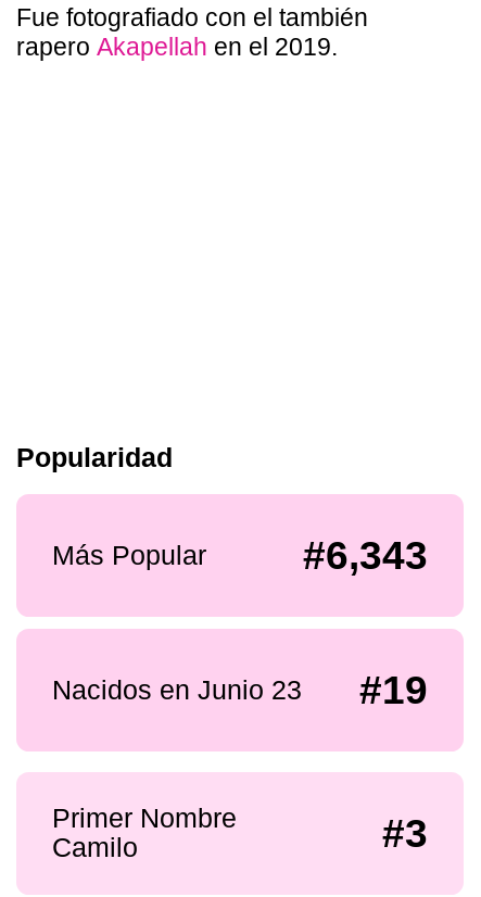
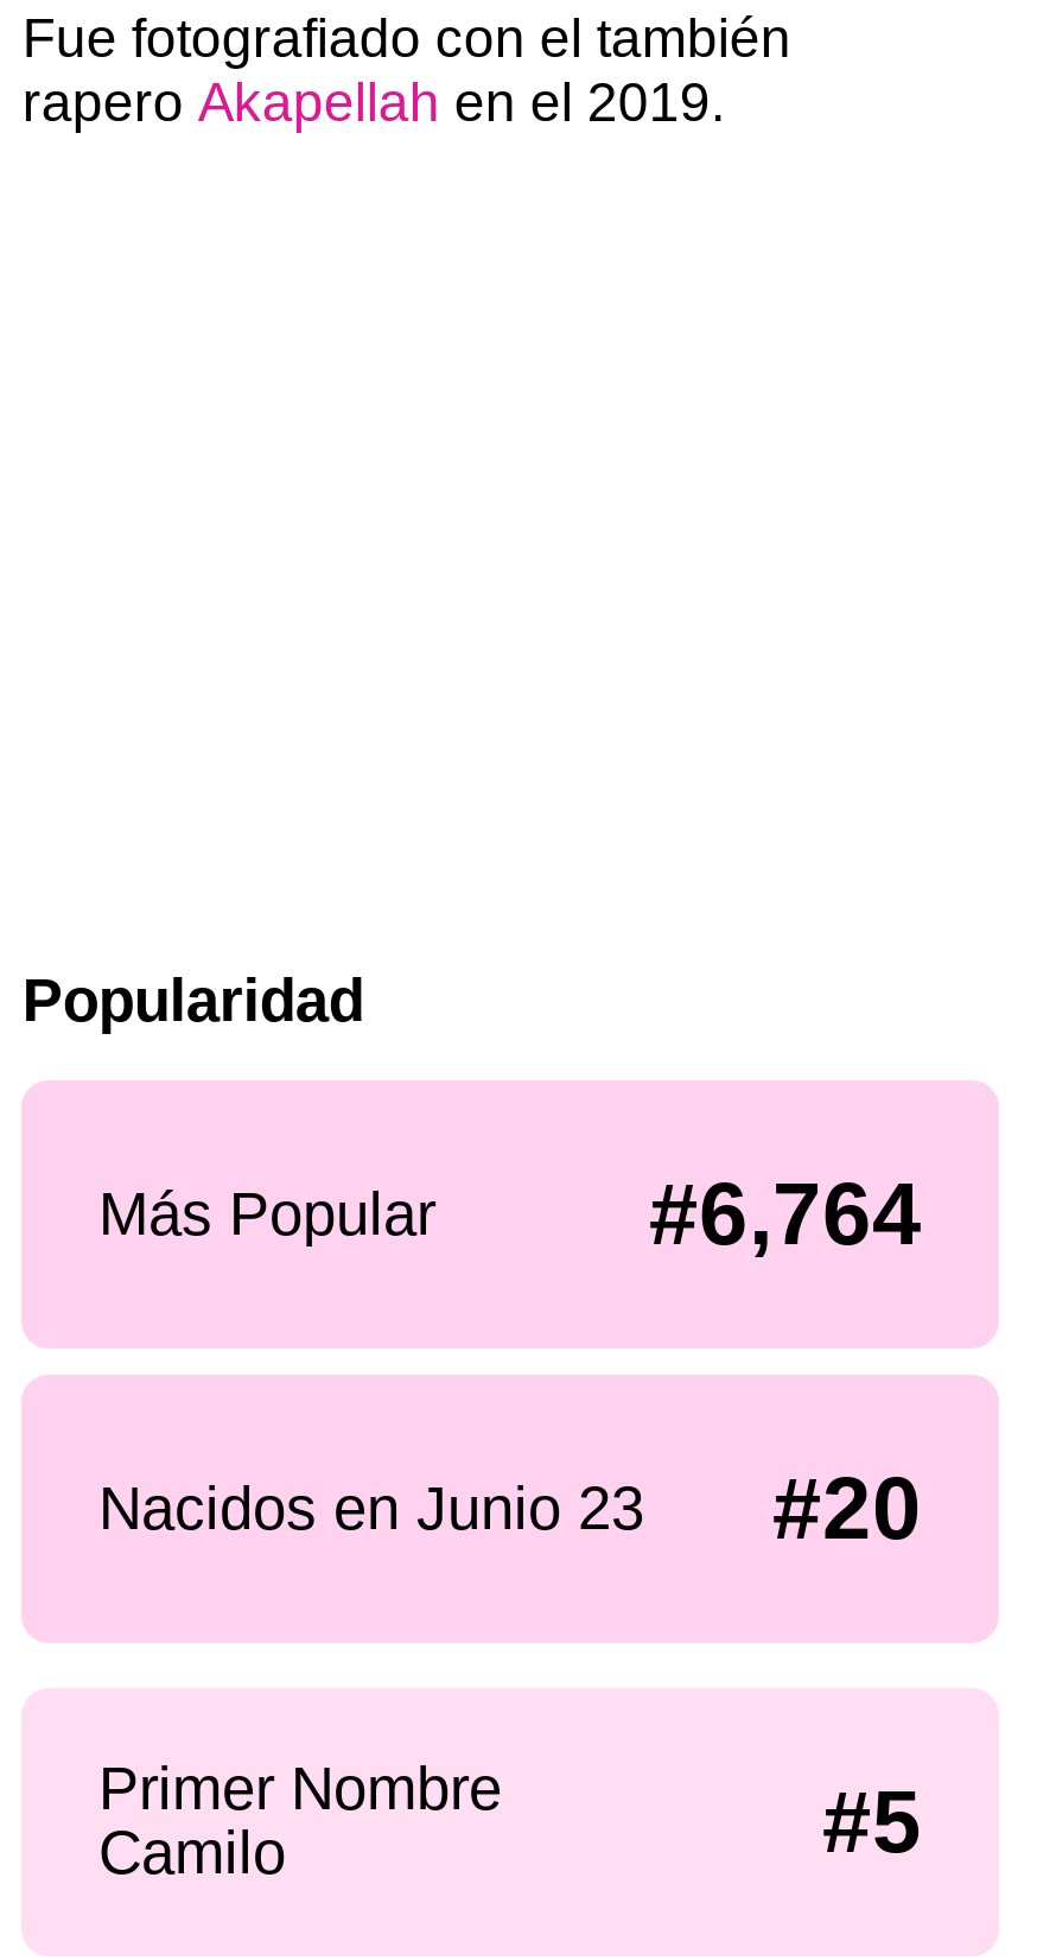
[303,533,428,578] #6,343 -> [649,1166,922,1263] #6,764
[52,668,428,713] Nacidos en Junio 23 #19 -> [98,1461,922,1559] Nacidos en Junio 23 #20
[383,811,428,856] #3 -> [822,1773,922,1870] #5

